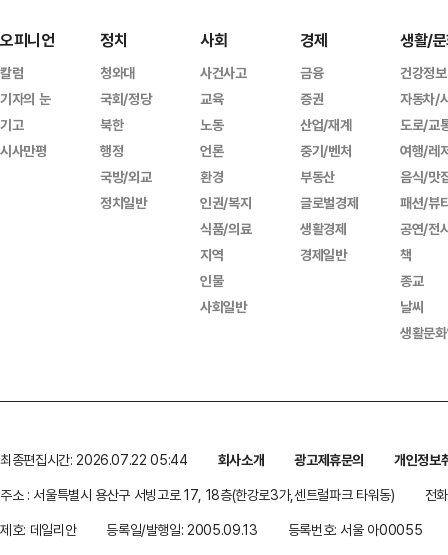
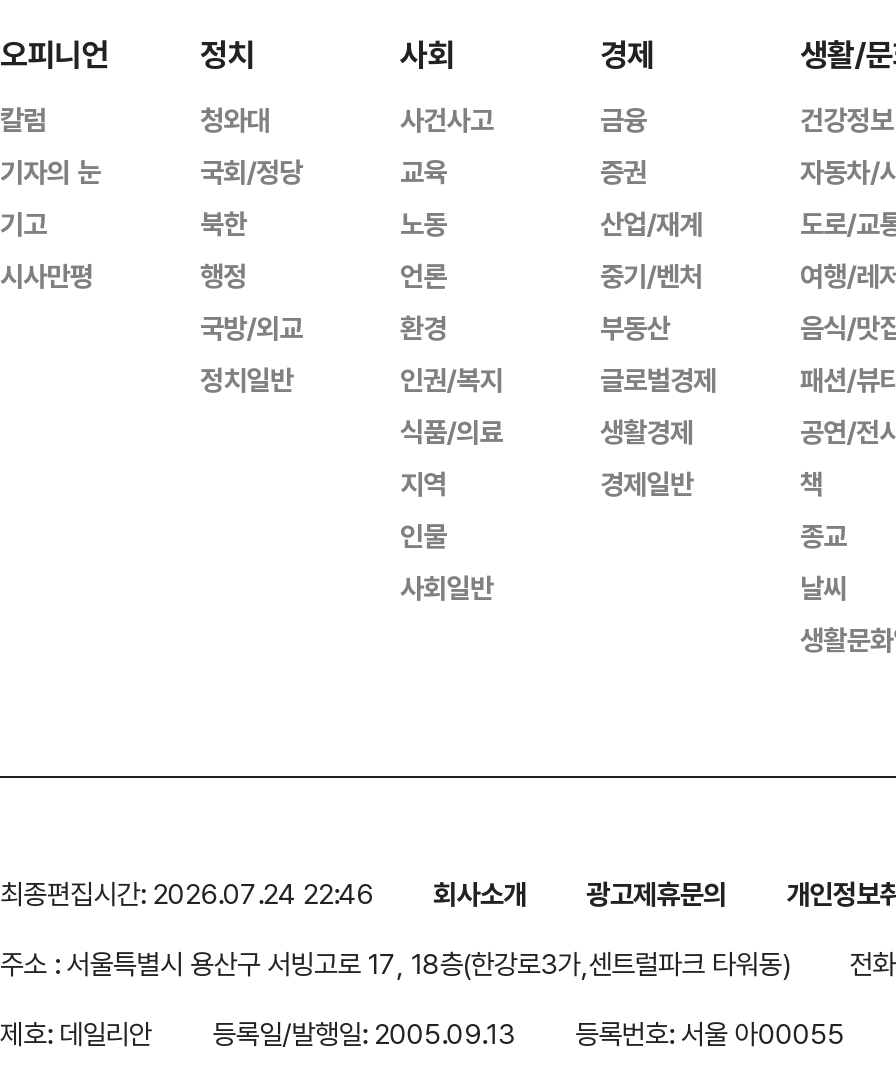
[0,450,188,469] 최종편집시간: 2026.07.22 05:44 -> [0,874,373,912] 최종편집시간: 2026.07.24 22:46

